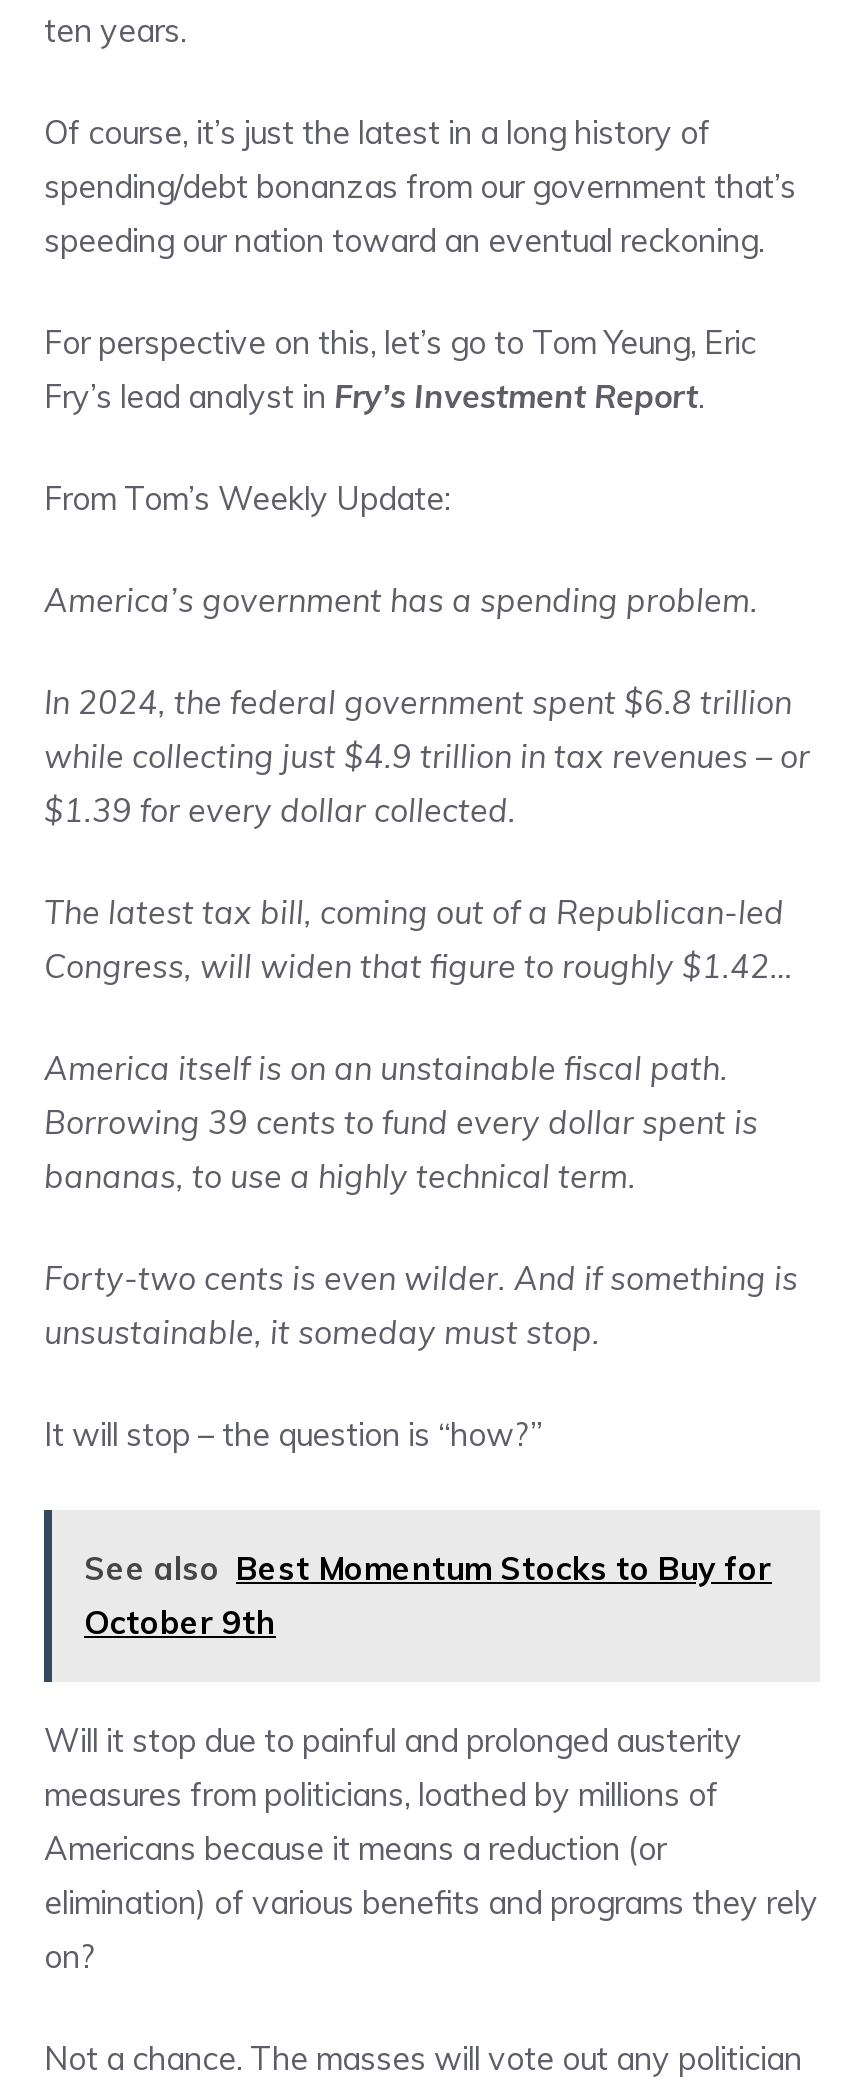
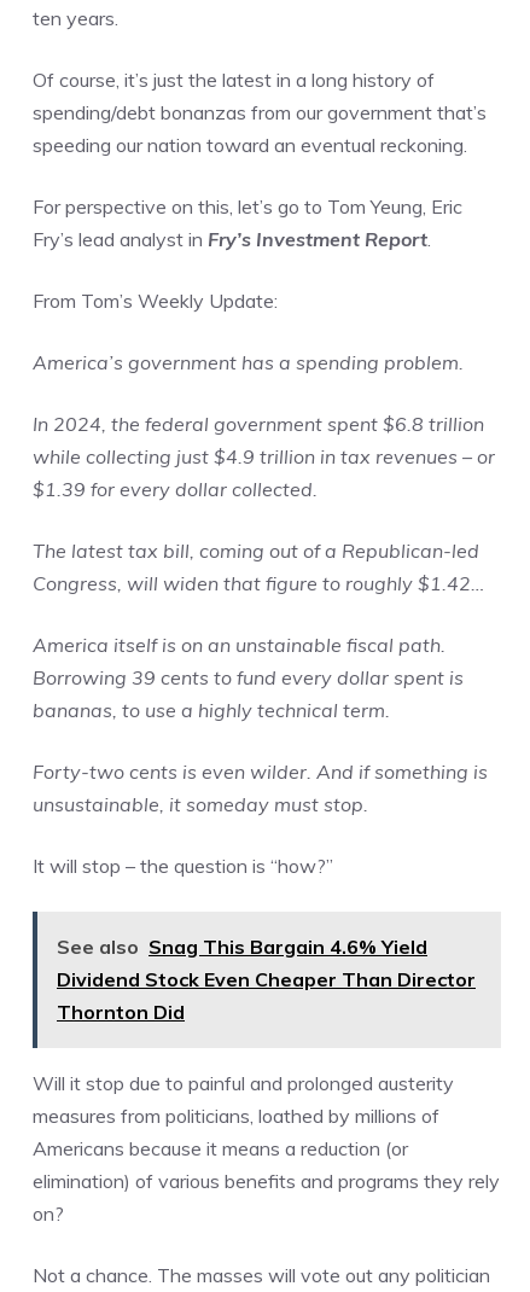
[84,1547,772,1641] See also Best Momentum Stocks to Buy for | October 9th -> [57,934,476,1024] See also Snag This Bargain 4.6% Yield | Dividend Stock Even Cheaper Than Director | Thornton Did

